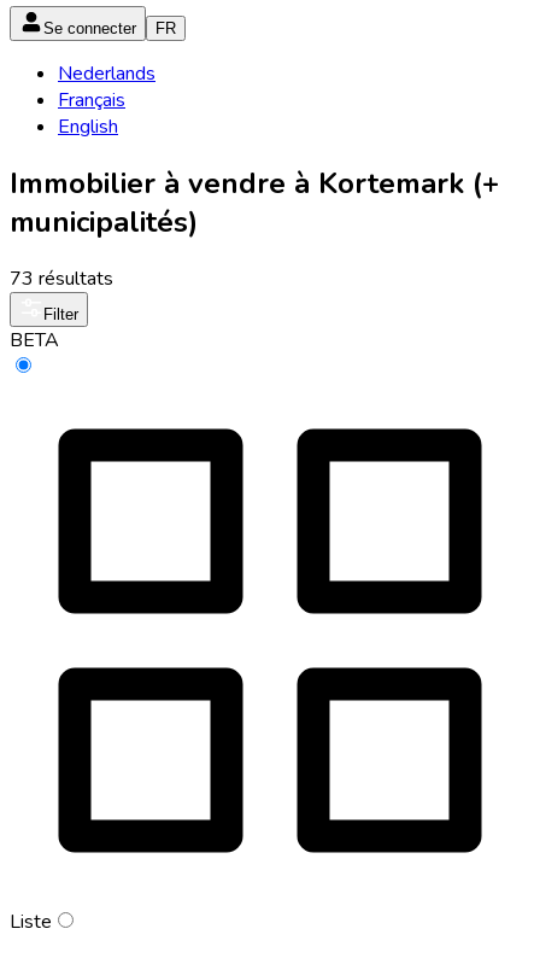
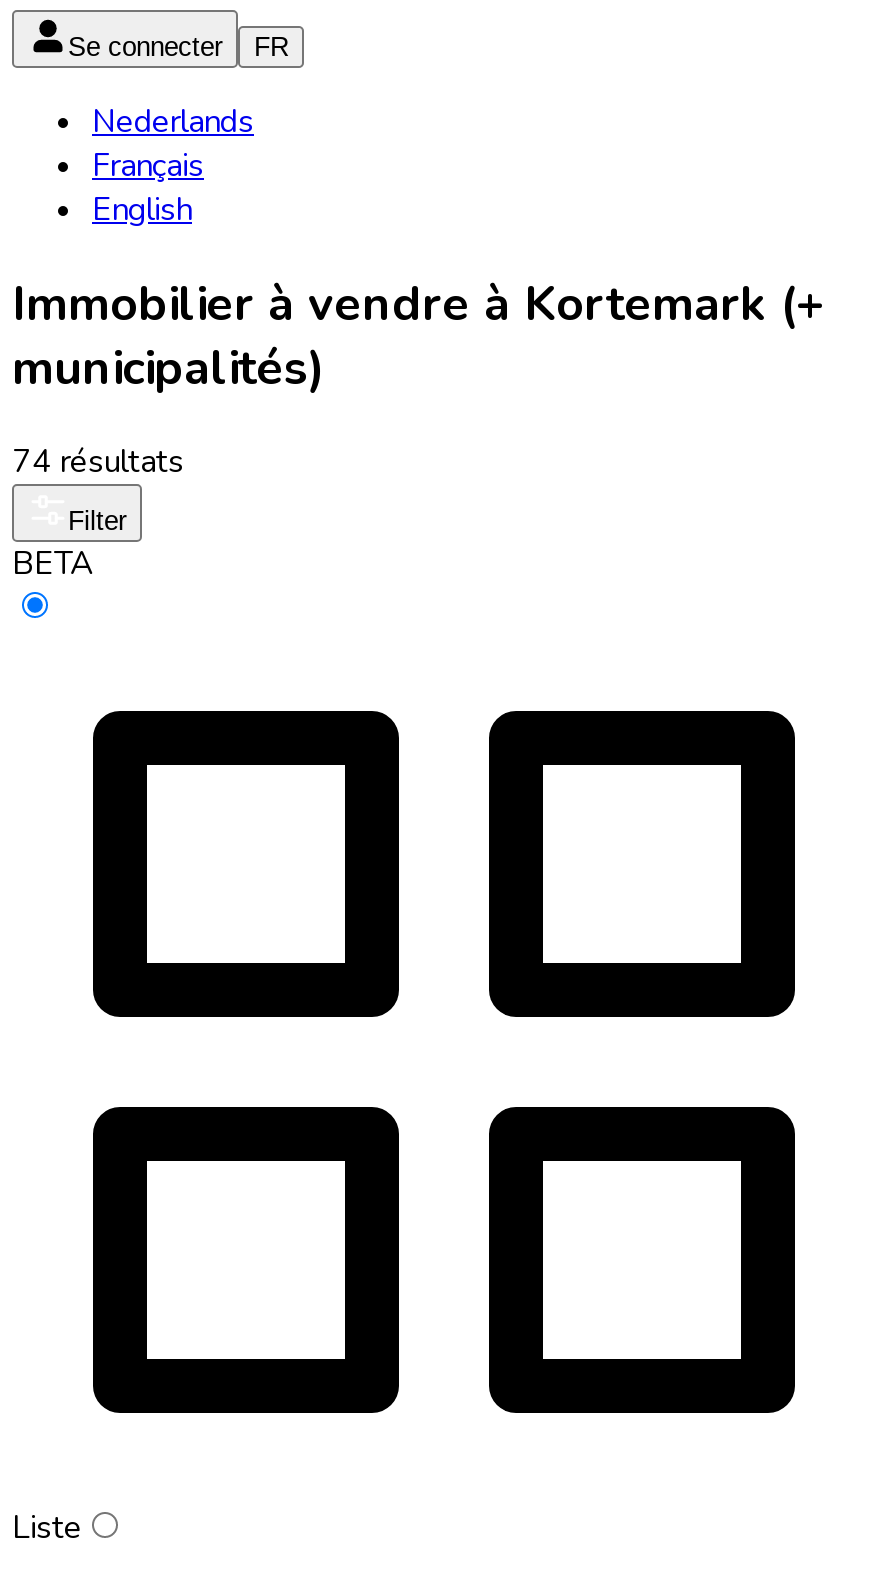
[10,265,113,292] 73 résultats -> [12,440,184,484] 74 résultats

